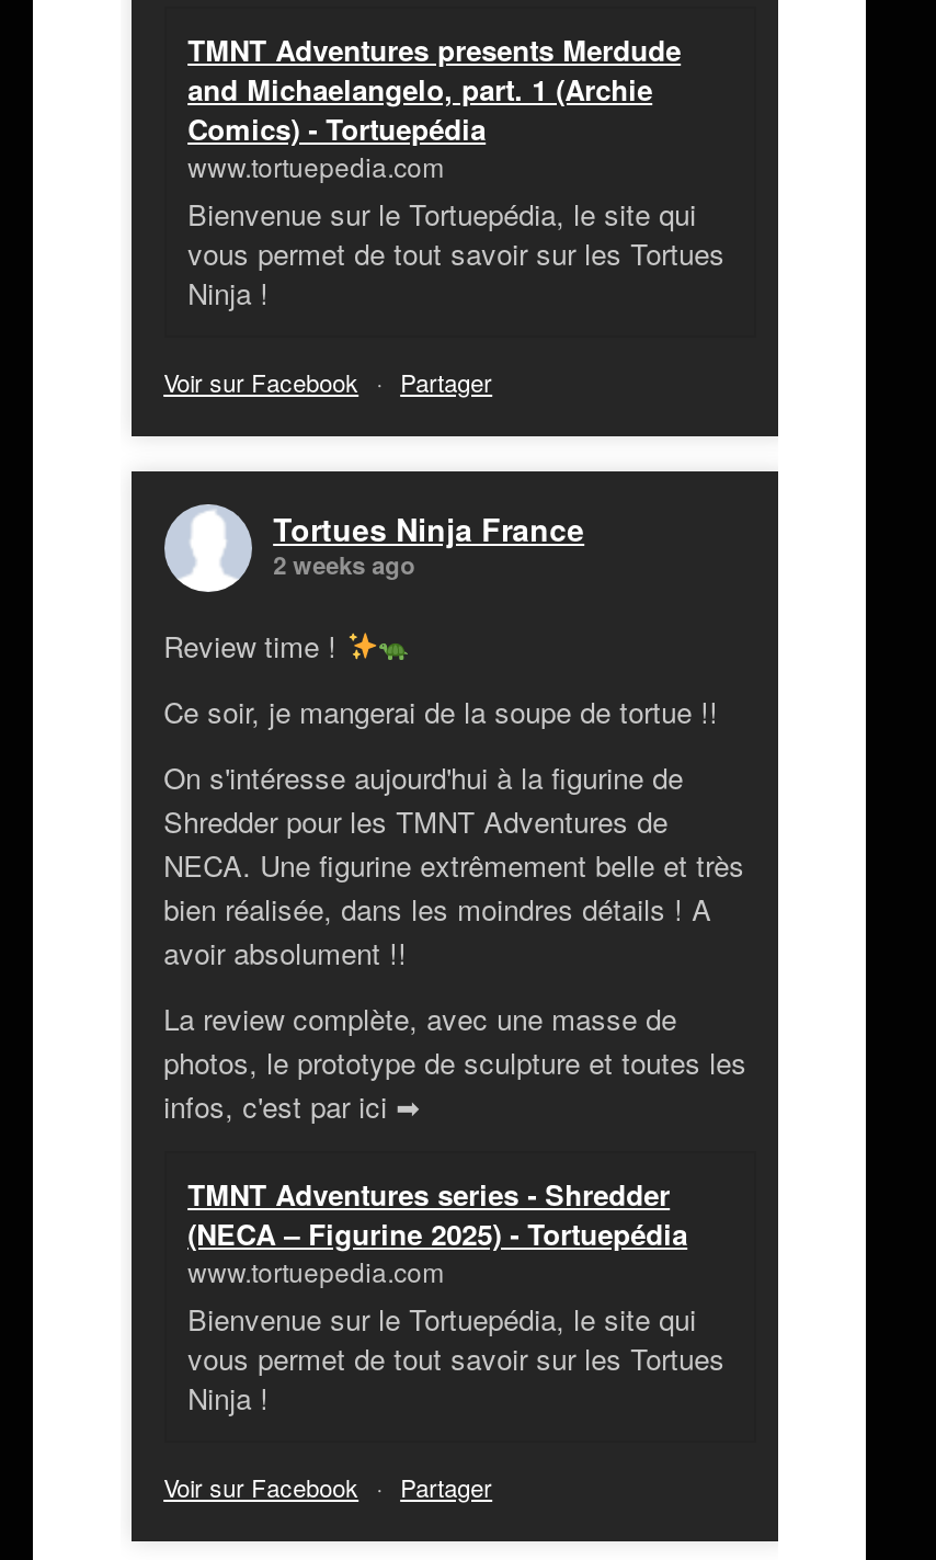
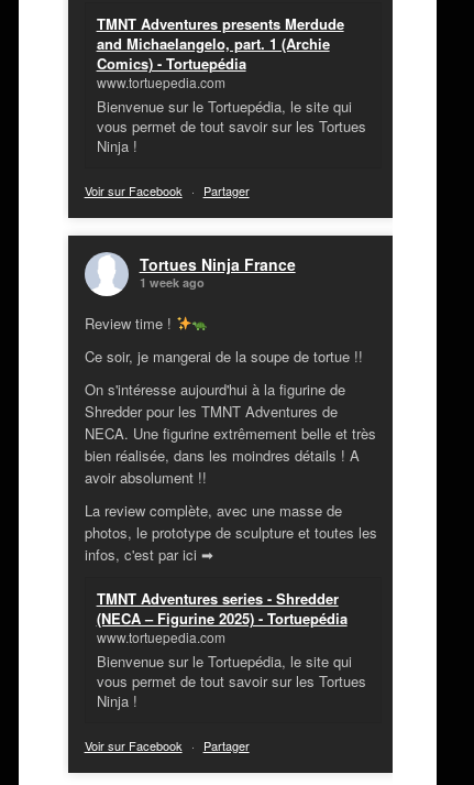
[273,548,416,581] 2 weeks ago -> [139,274,204,291] 1 week ago

